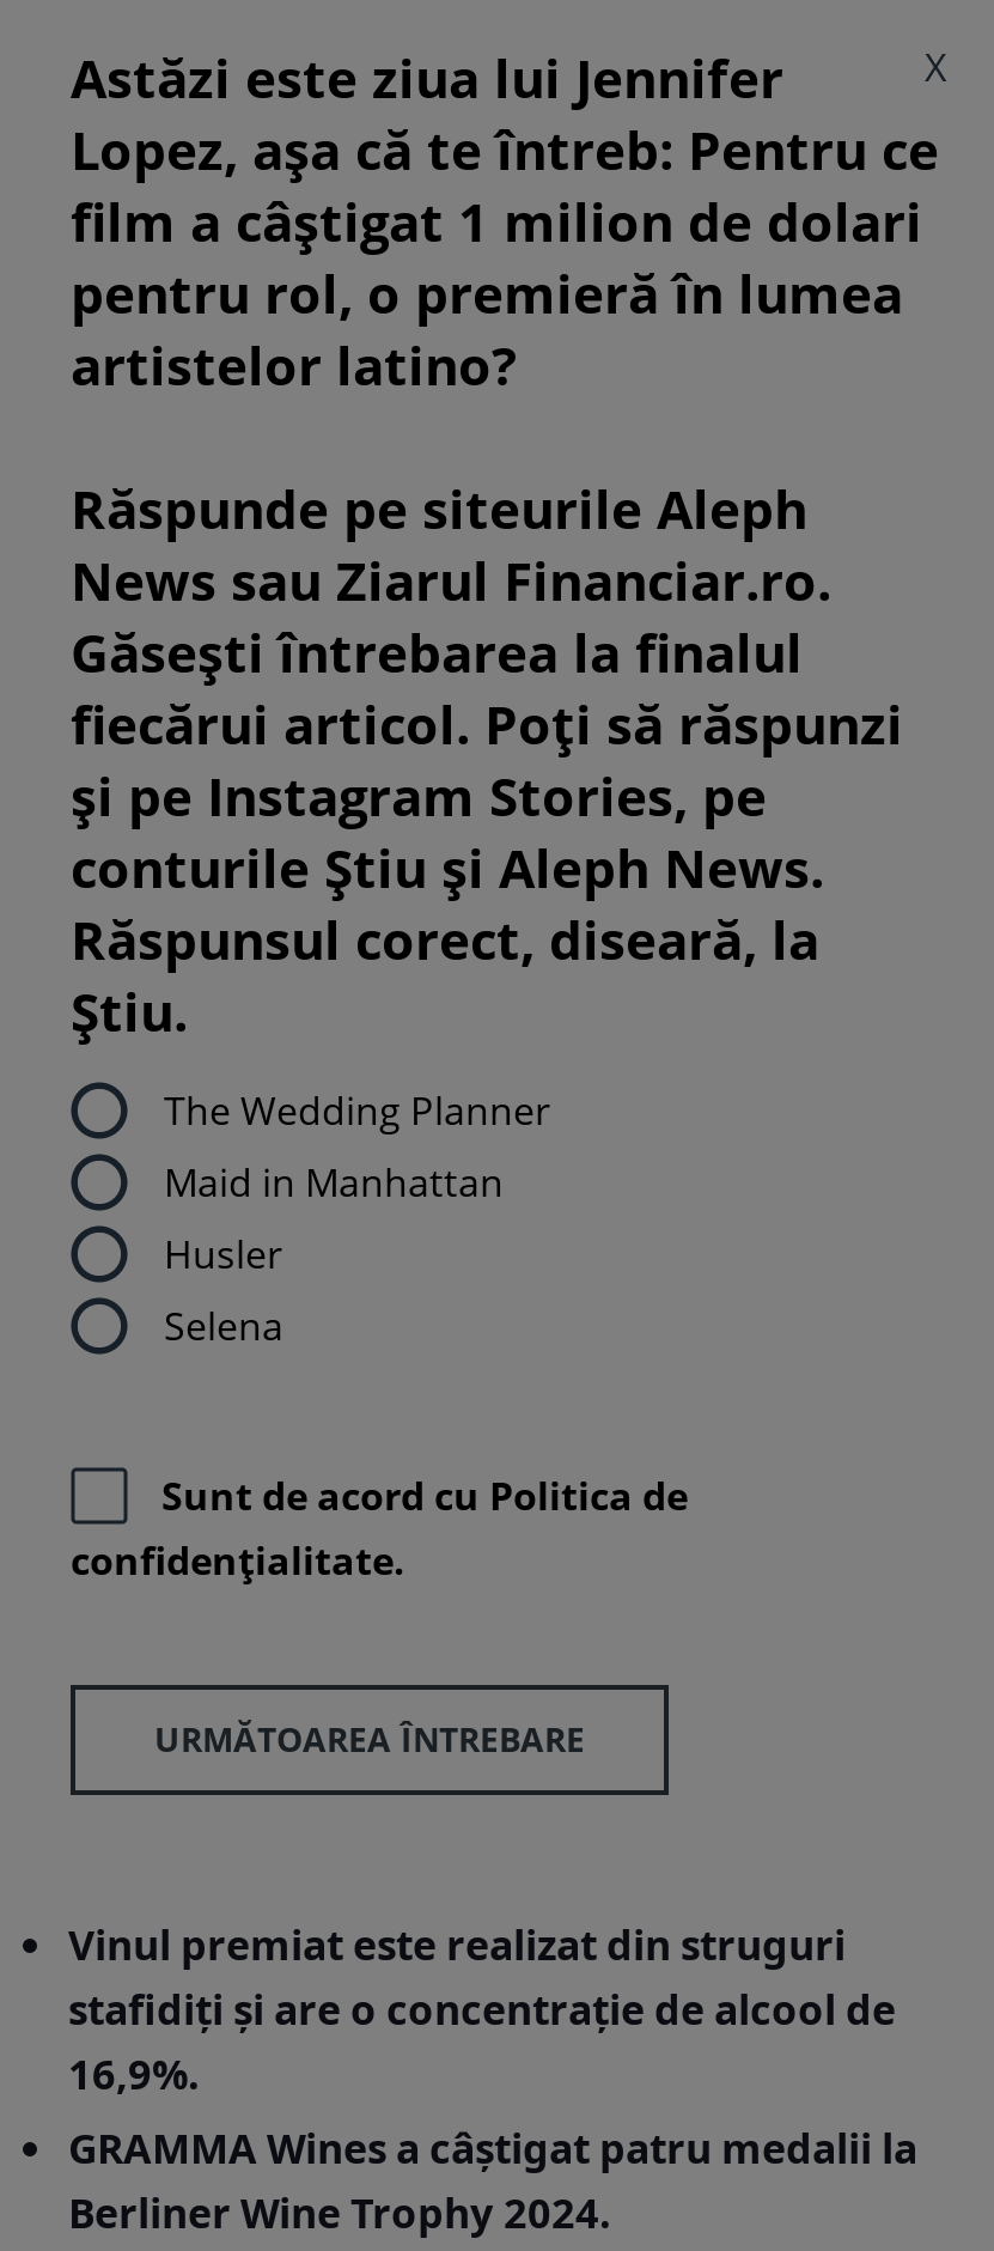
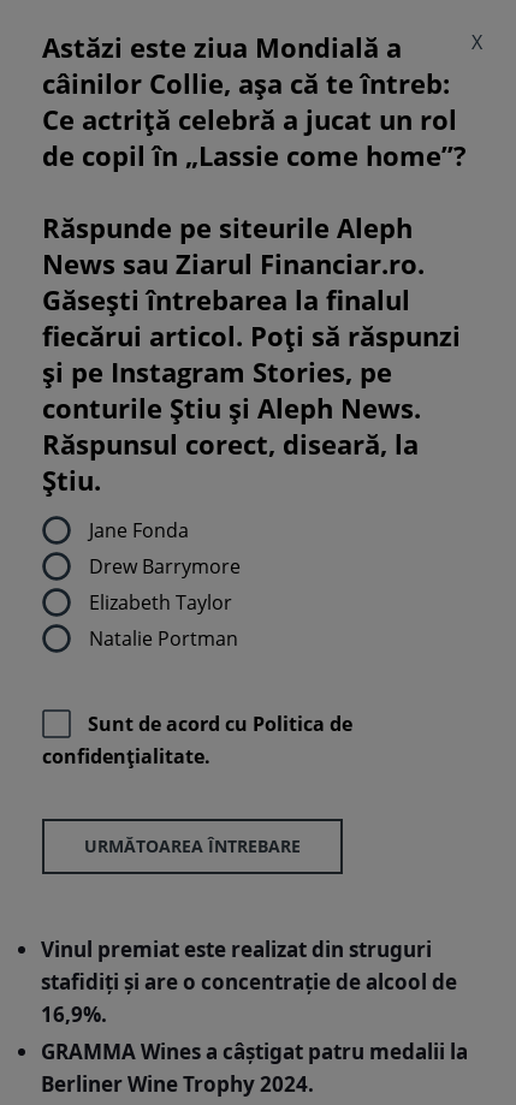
[71,40,939,399] Astăzi este ziua lui Jennifer | Lopez, așa că te întreb: Pentru ce | film a câștigat 1 milion de dolari | pentru rol, o premieră în lumea | artistelor latino? -> [42,29,467,173] Astăzi este ziua Mondială a | câinilor Collie, așa că te întreb: | Ce actriță celebră a jucat un rol | de copil în „Lassie come home”?
[164,1085,551,1353] The Wedding Planner | Maid in Manhattan | Husler | Selena -> [89,518,241,652] Jane Fonda | Drew Barrymore | Elizabeth Taylor | Natalie Portman

